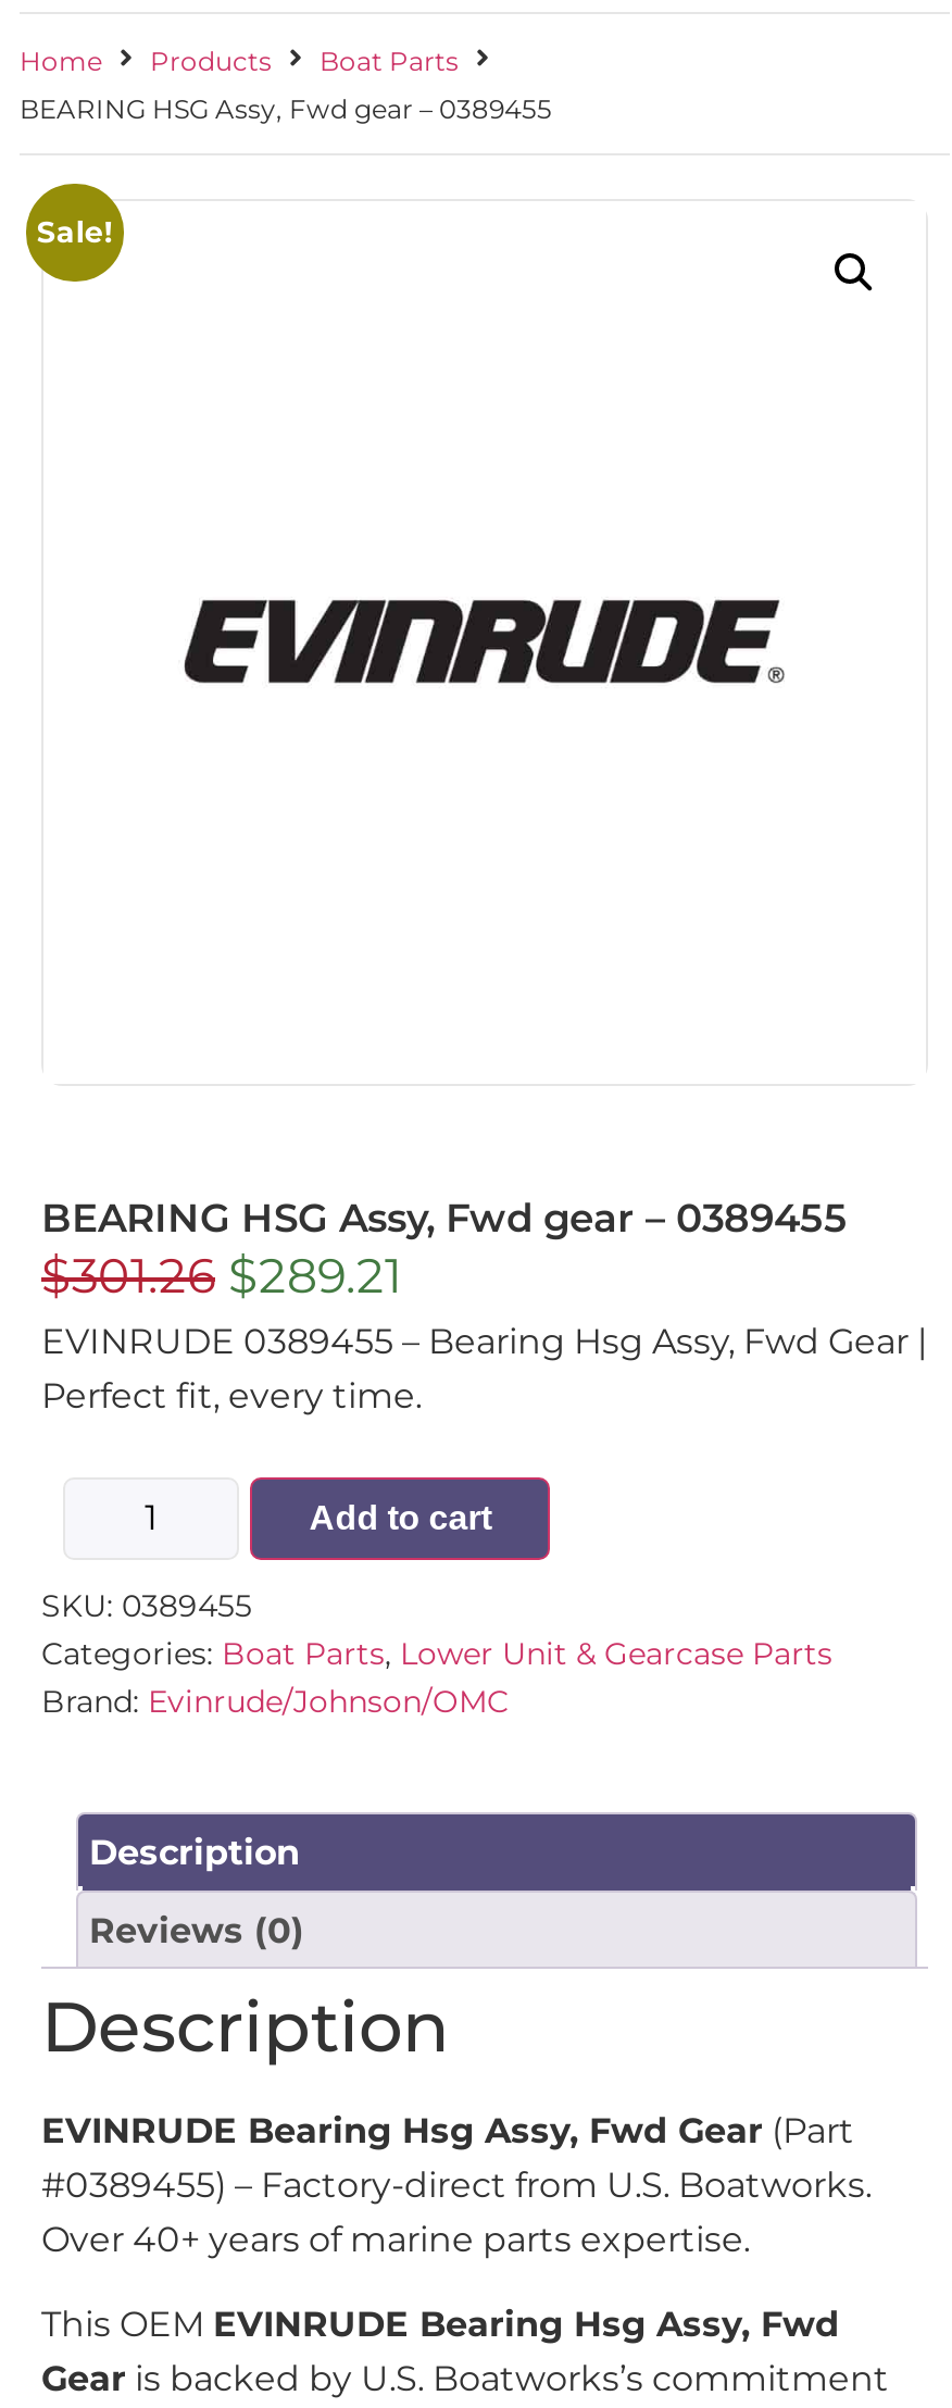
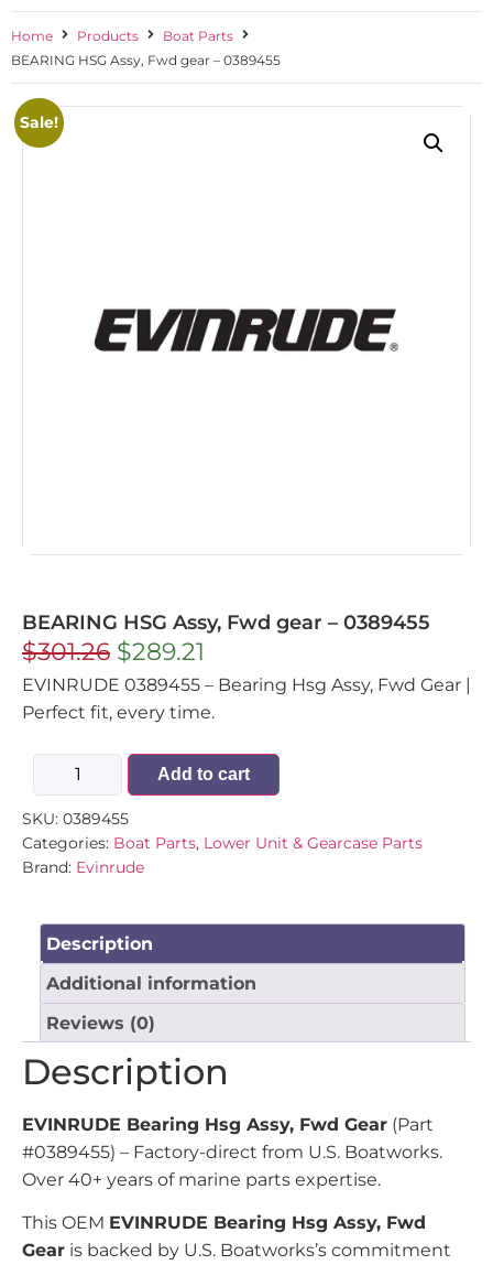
[41,1681,509,1720] Brand: Evinrude/Johnson/OMC -> [22,857,144,877] Brand: Evinrude
none -> [46,973,256,994] Additional information

